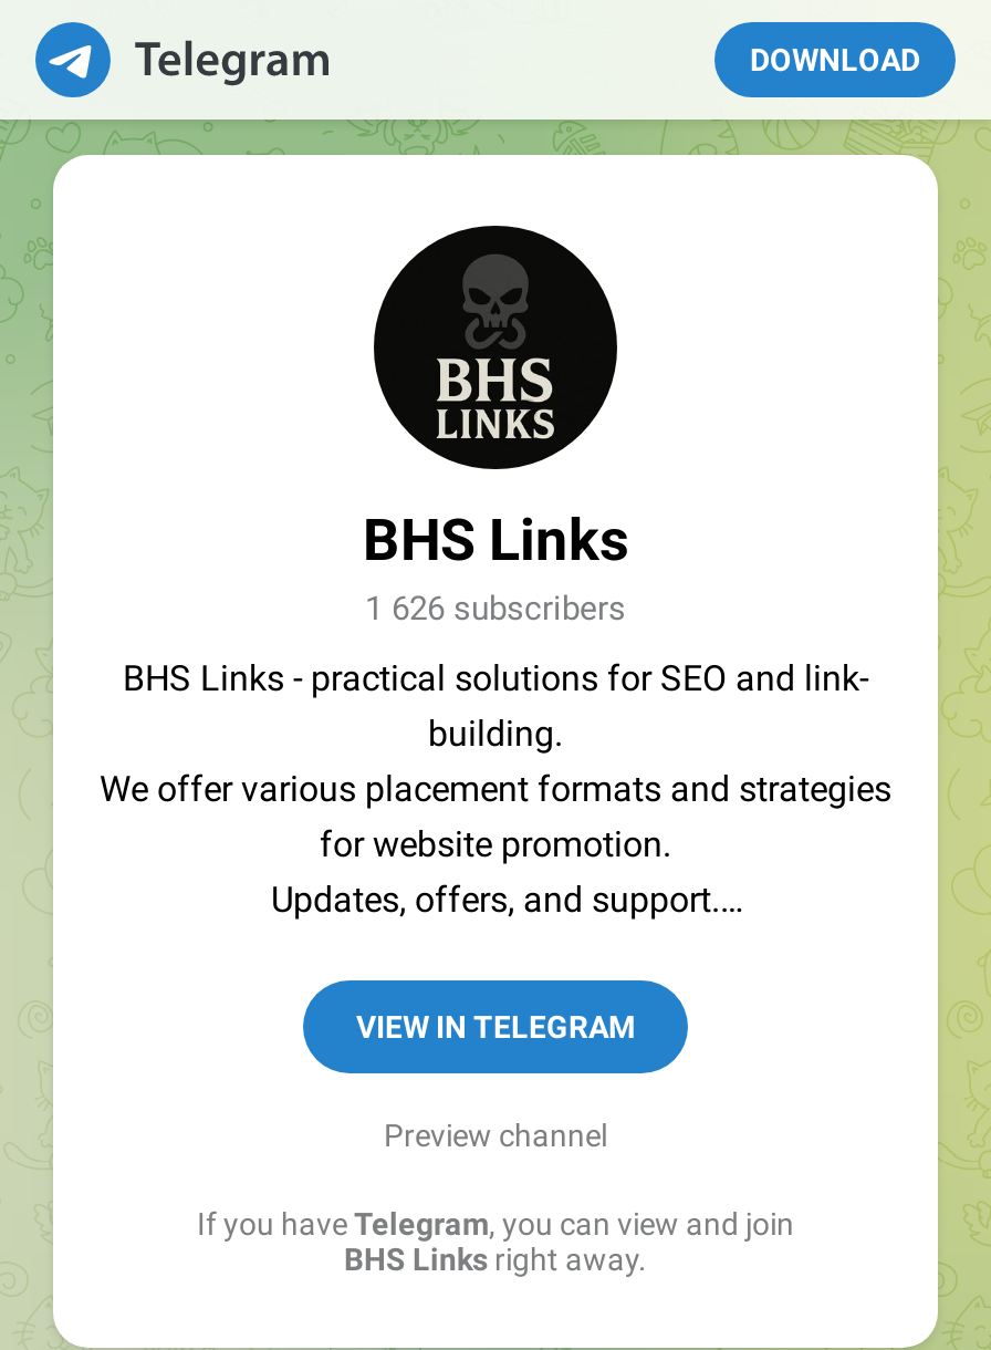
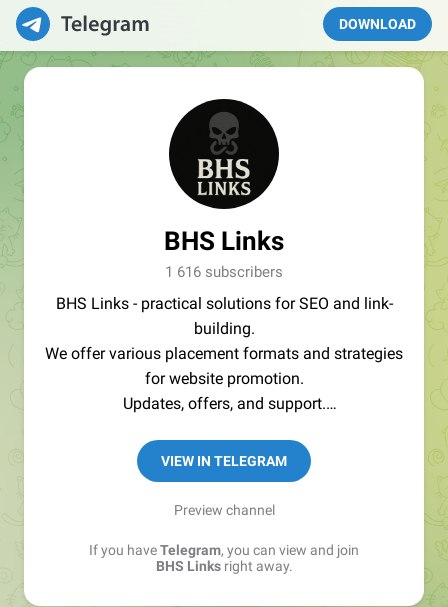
[365,589,626,629] 1 626 subscribers -> [165,263,283,281] 1 616 subscribers

